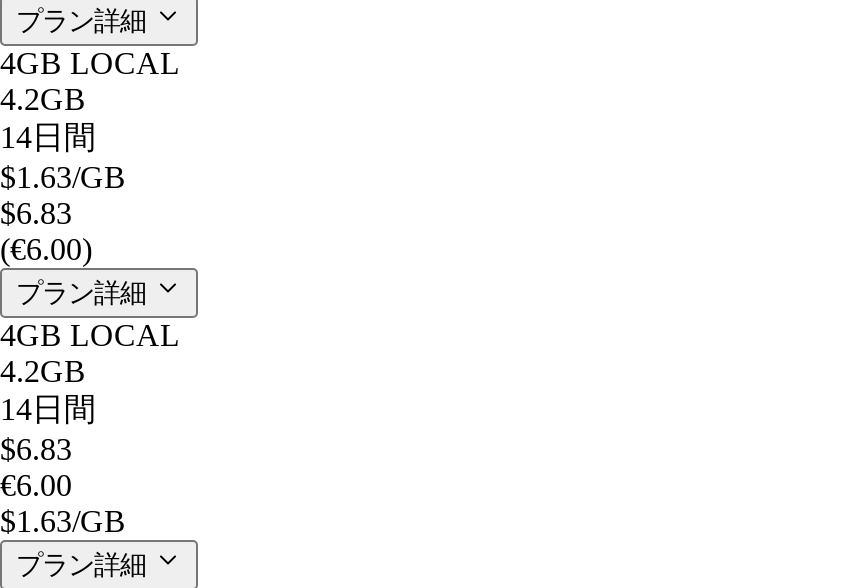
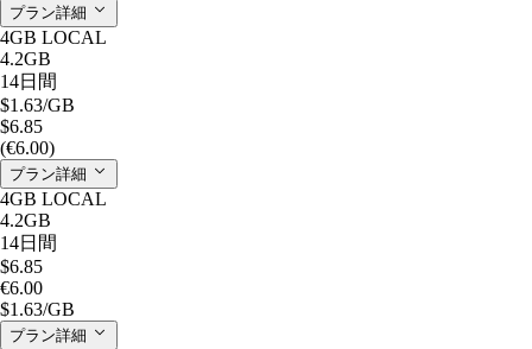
[0,195,72,229] $6.83 -> [0,116,43,136] $6.85
[0,431,72,465] $6.83 -> [0,256,43,276] $6.85

